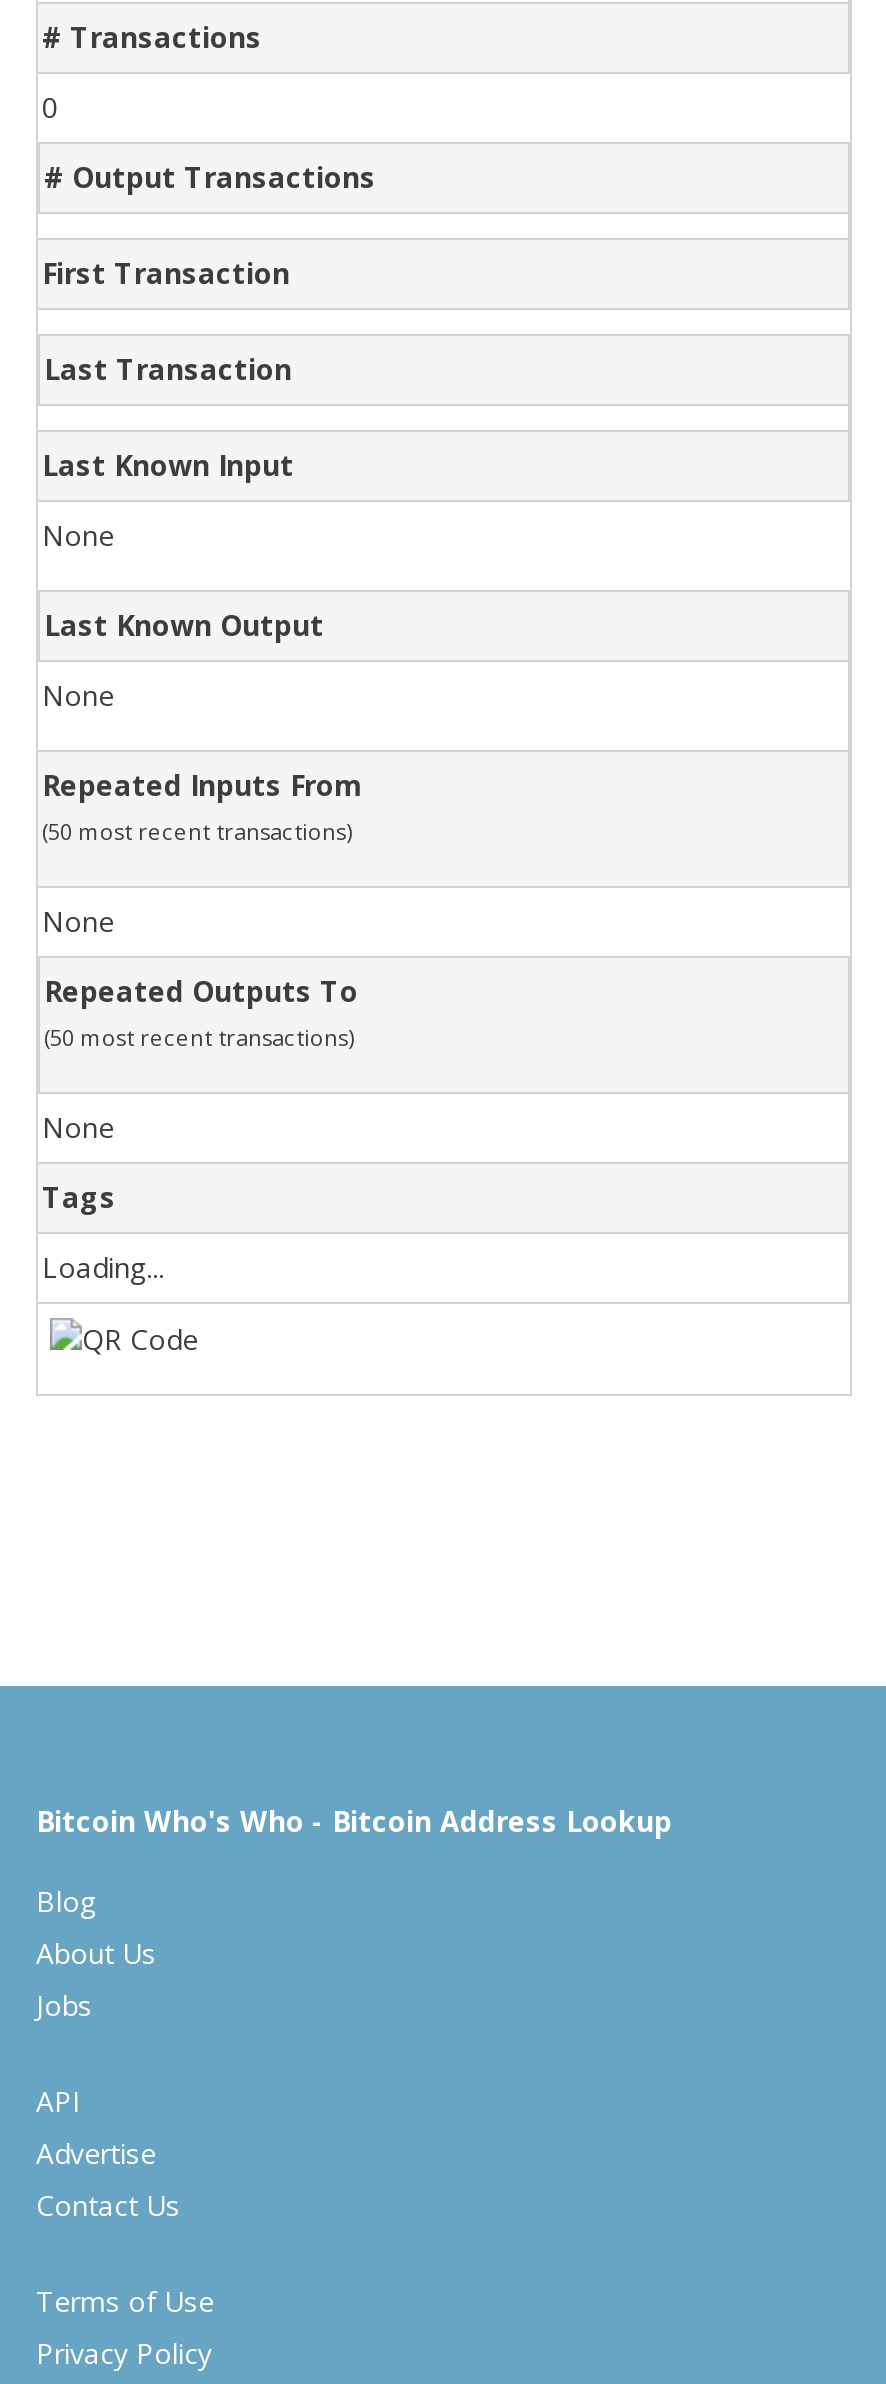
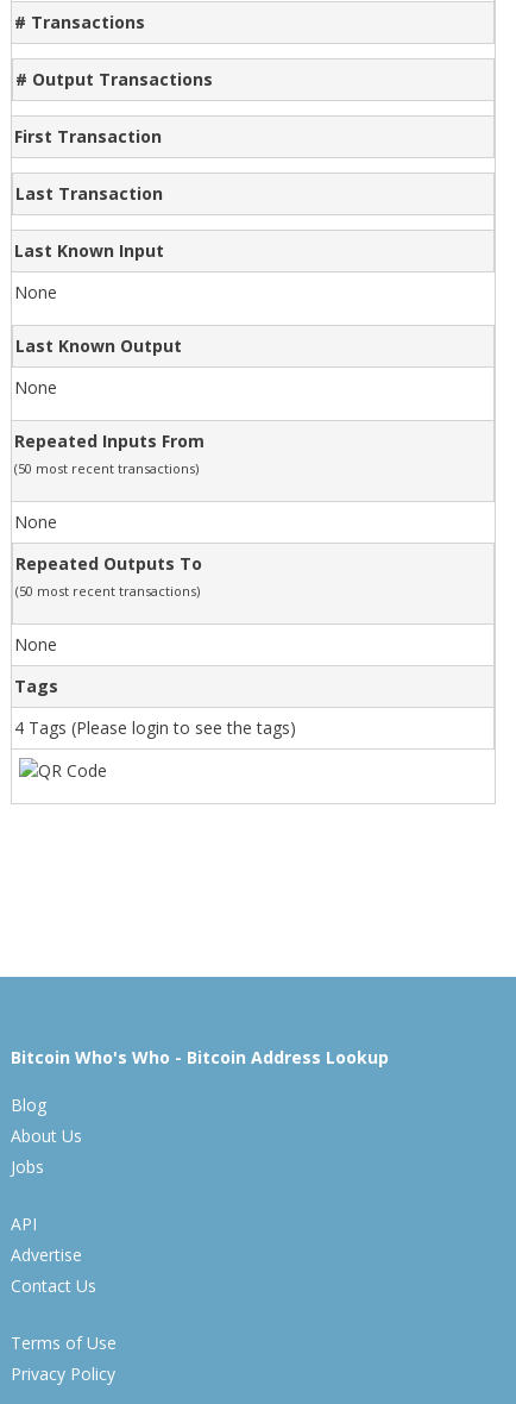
[42,88,58,126] 0 -> none
[42,1248,164,1286] Loading... -> [14,716,296,739] 4 Tags (Please login to see the tags)

